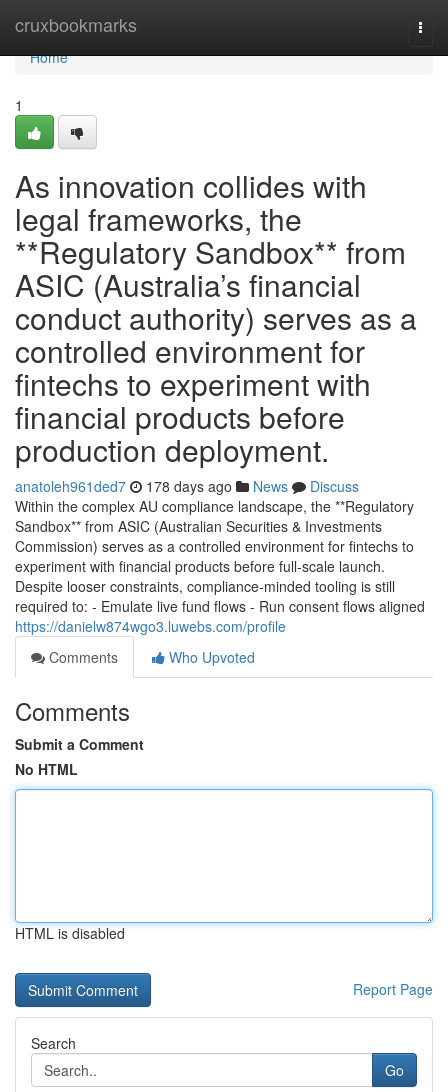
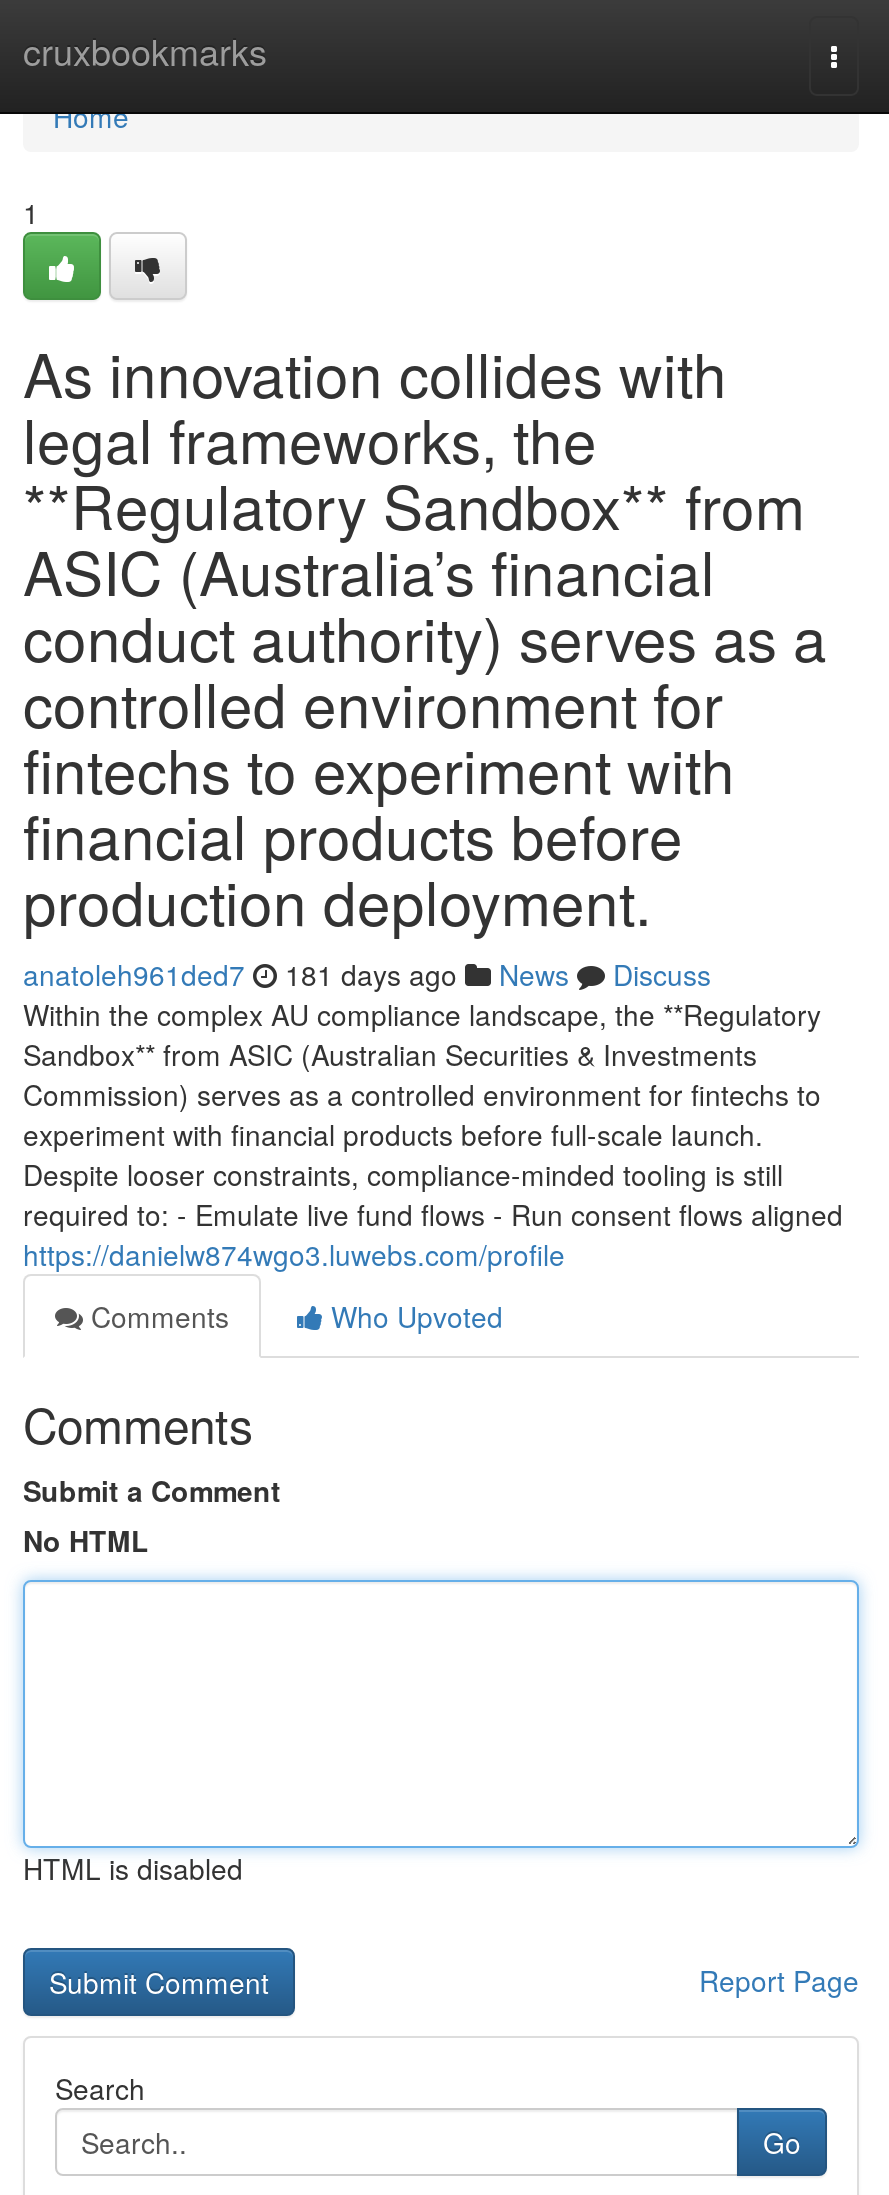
[15,476,359,496] anatoleh961ded7 178 days ago News Discuss -> [23,954,711,994] anatoleh961ded7 181 days ago News Discuss

